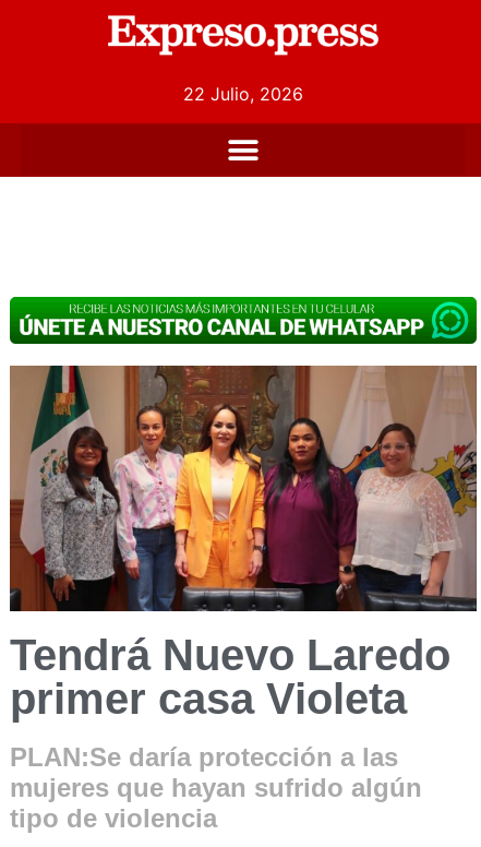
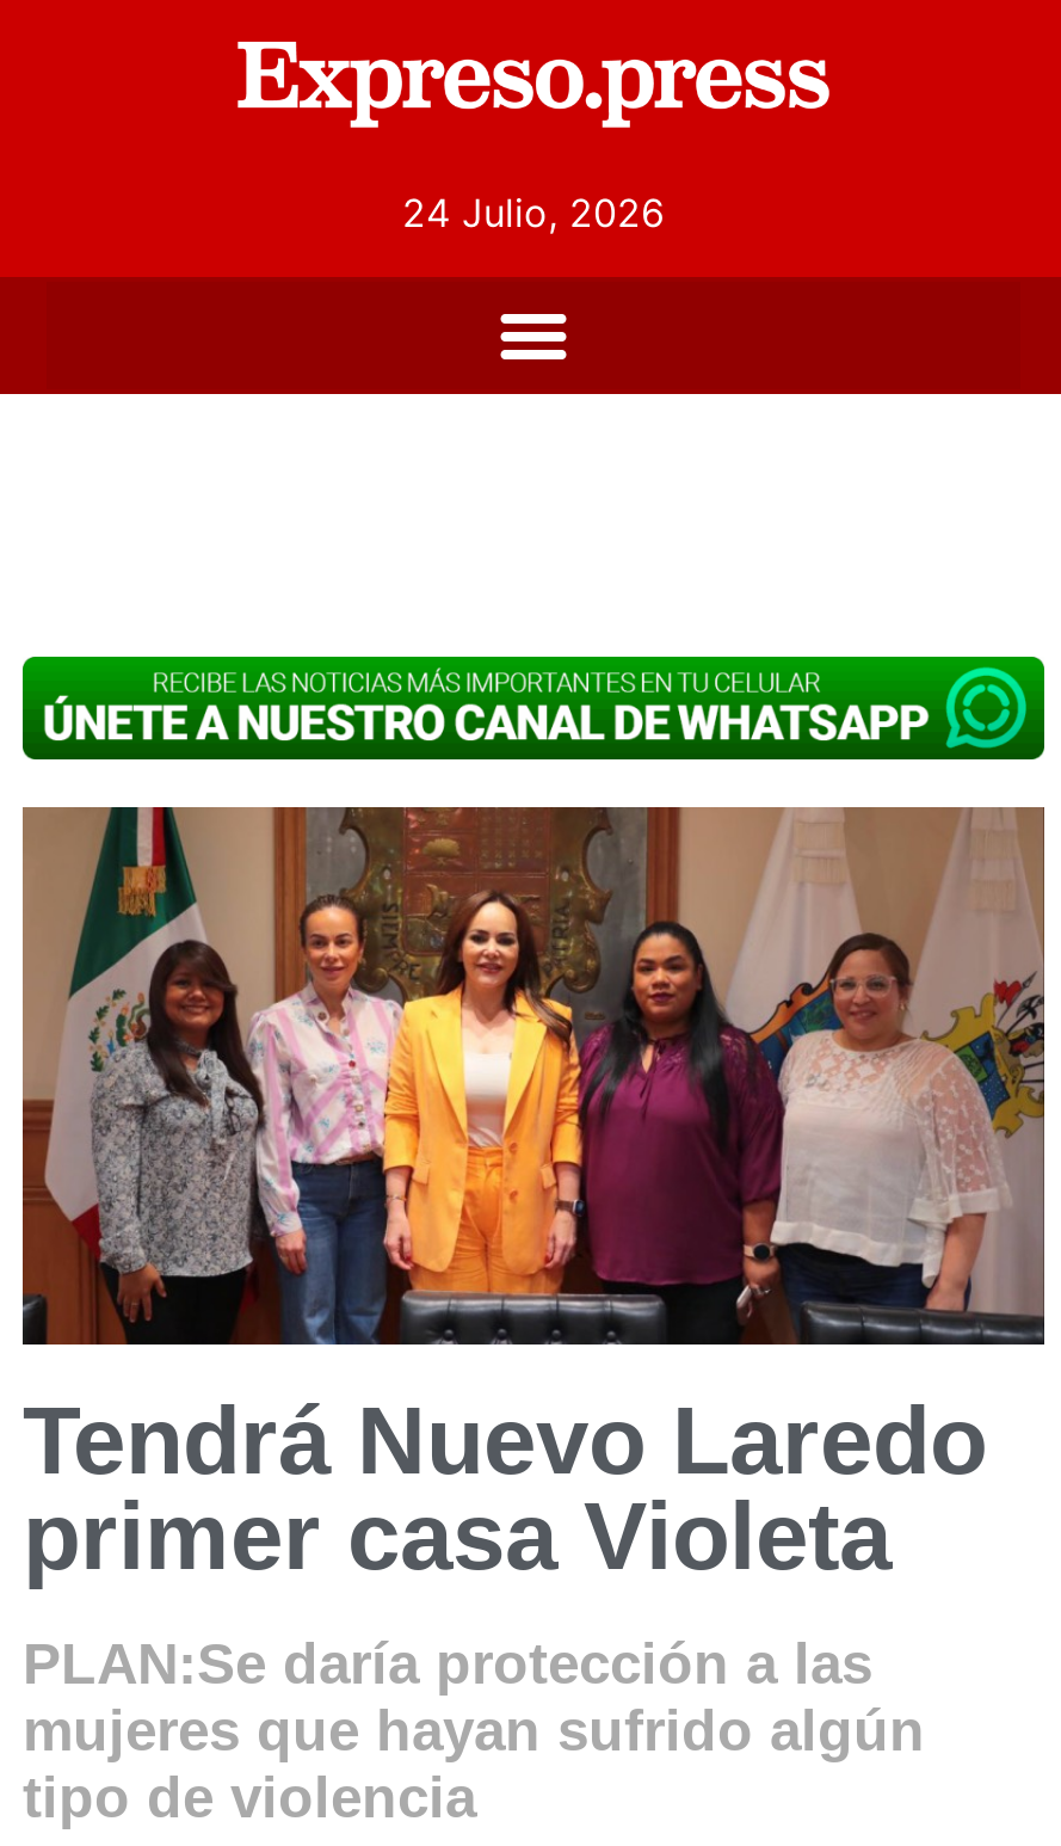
[183,83,303,105] 22 Julio, 2026 -> [402,189,665,237] 24 Julio, 2026

